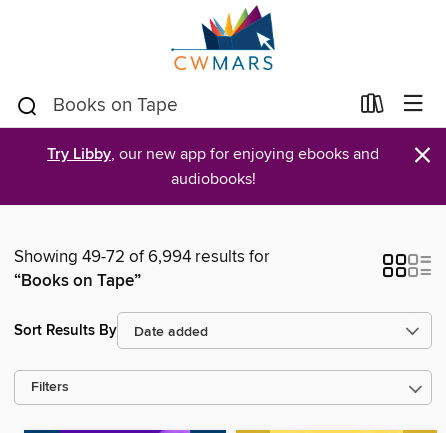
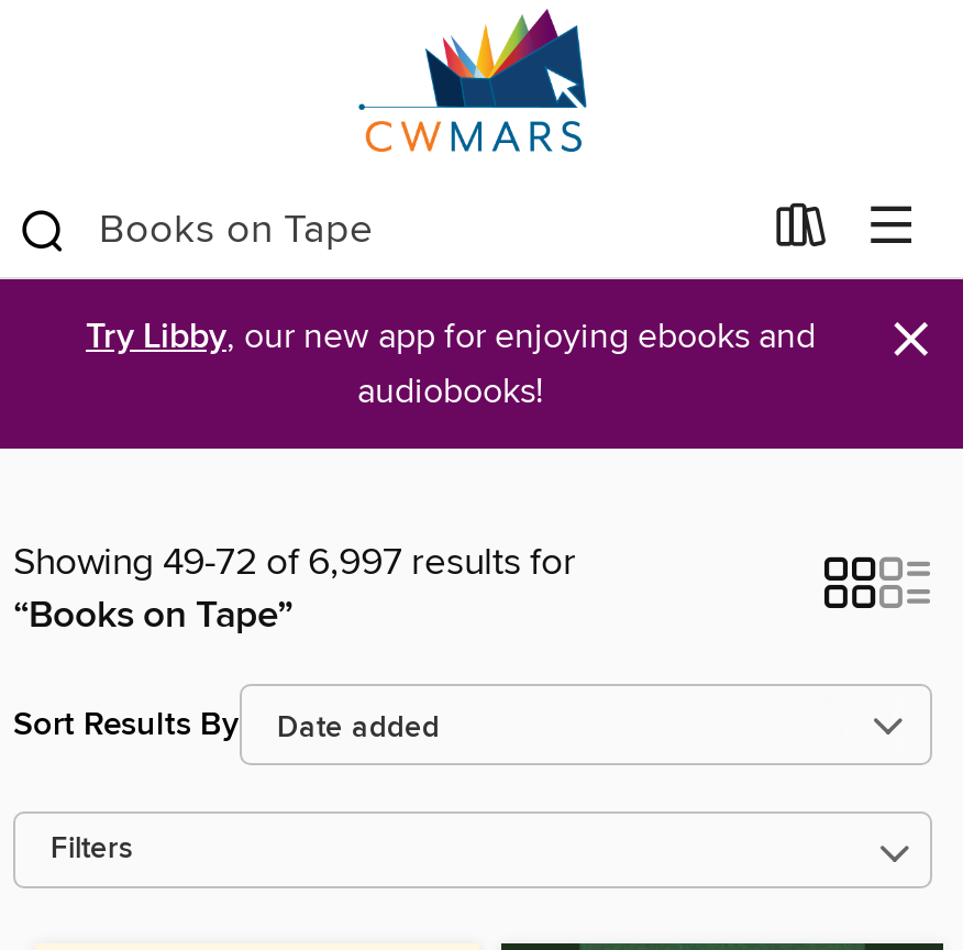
[14,246,270,268] Showing 49-72 of 6,994 results for -> [13,539,576,587] Showing 49-72 of 6,997 results for

